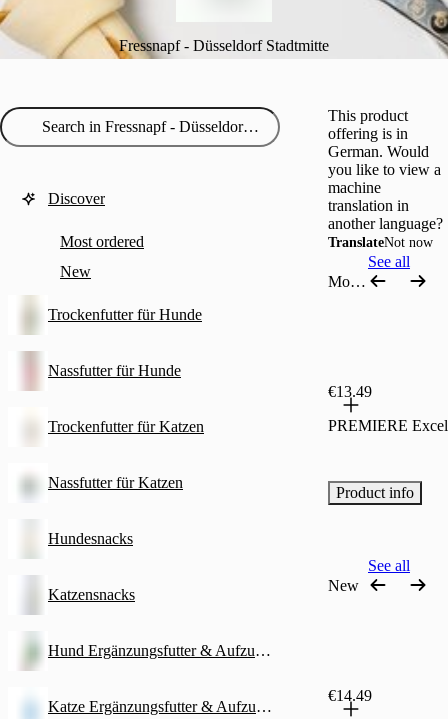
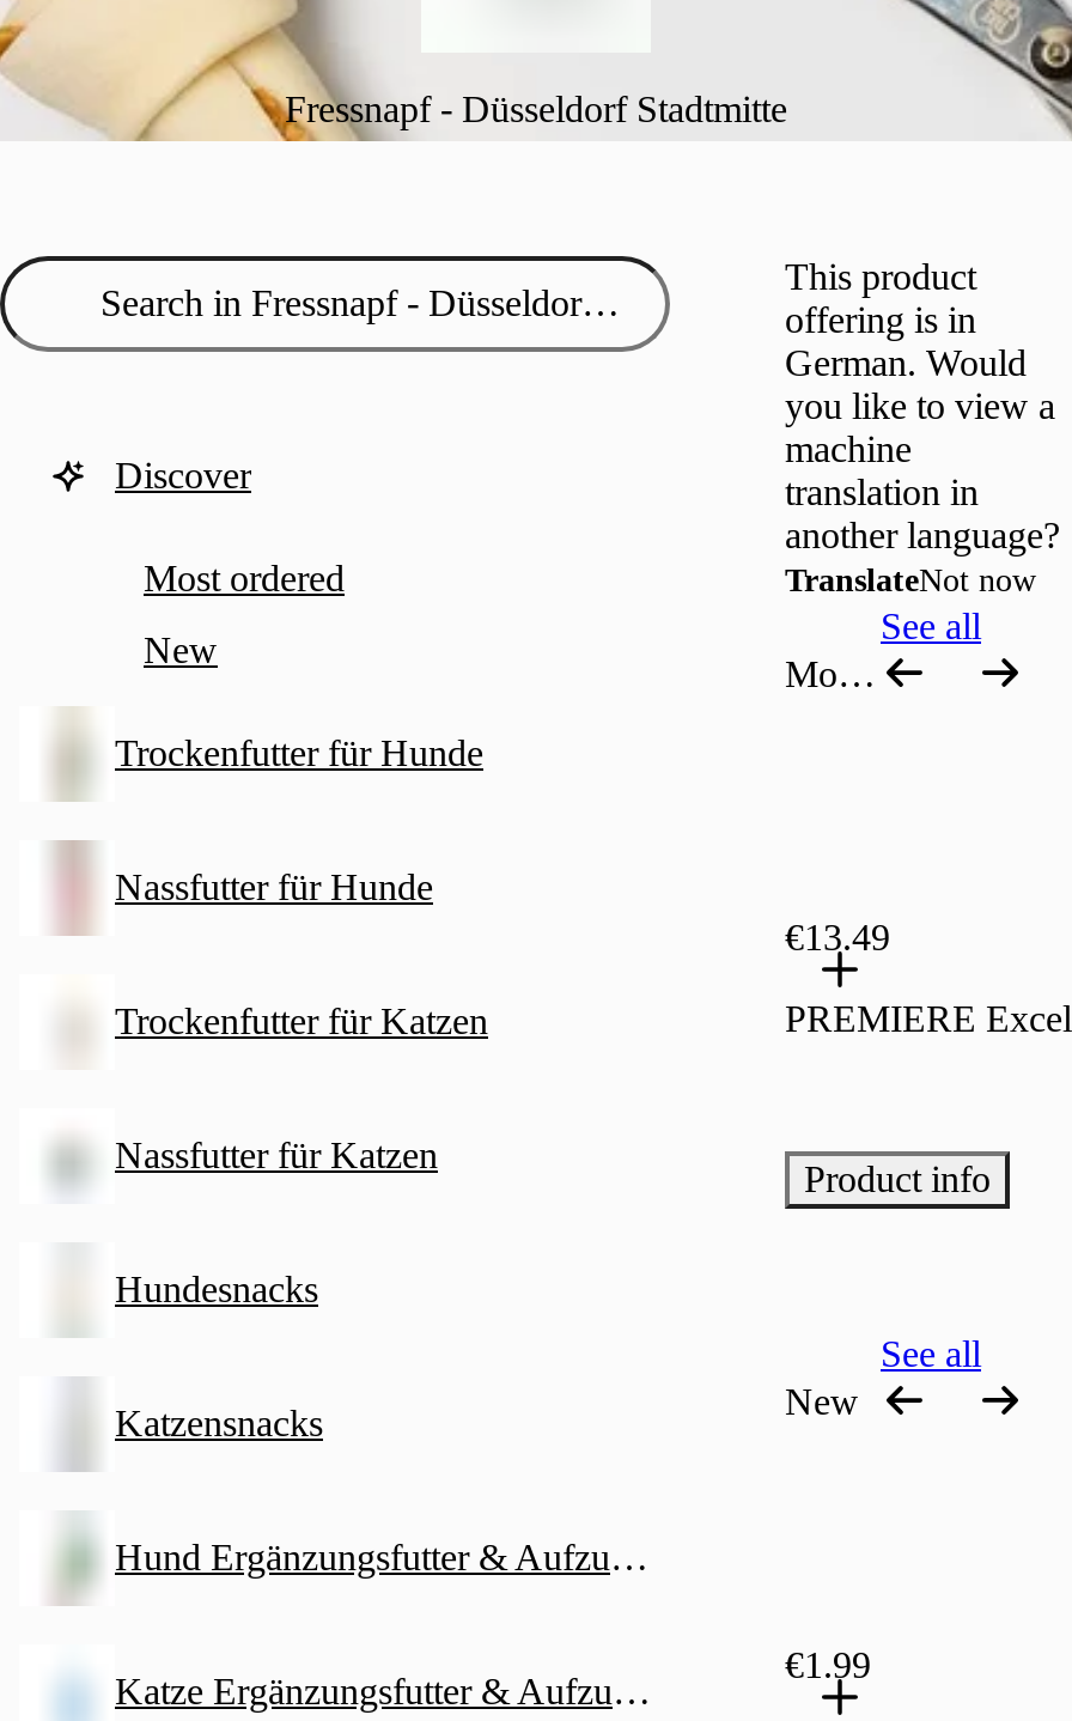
[328,687,372,704] €14.49 -> [785,1644,871,1685] €1.99

